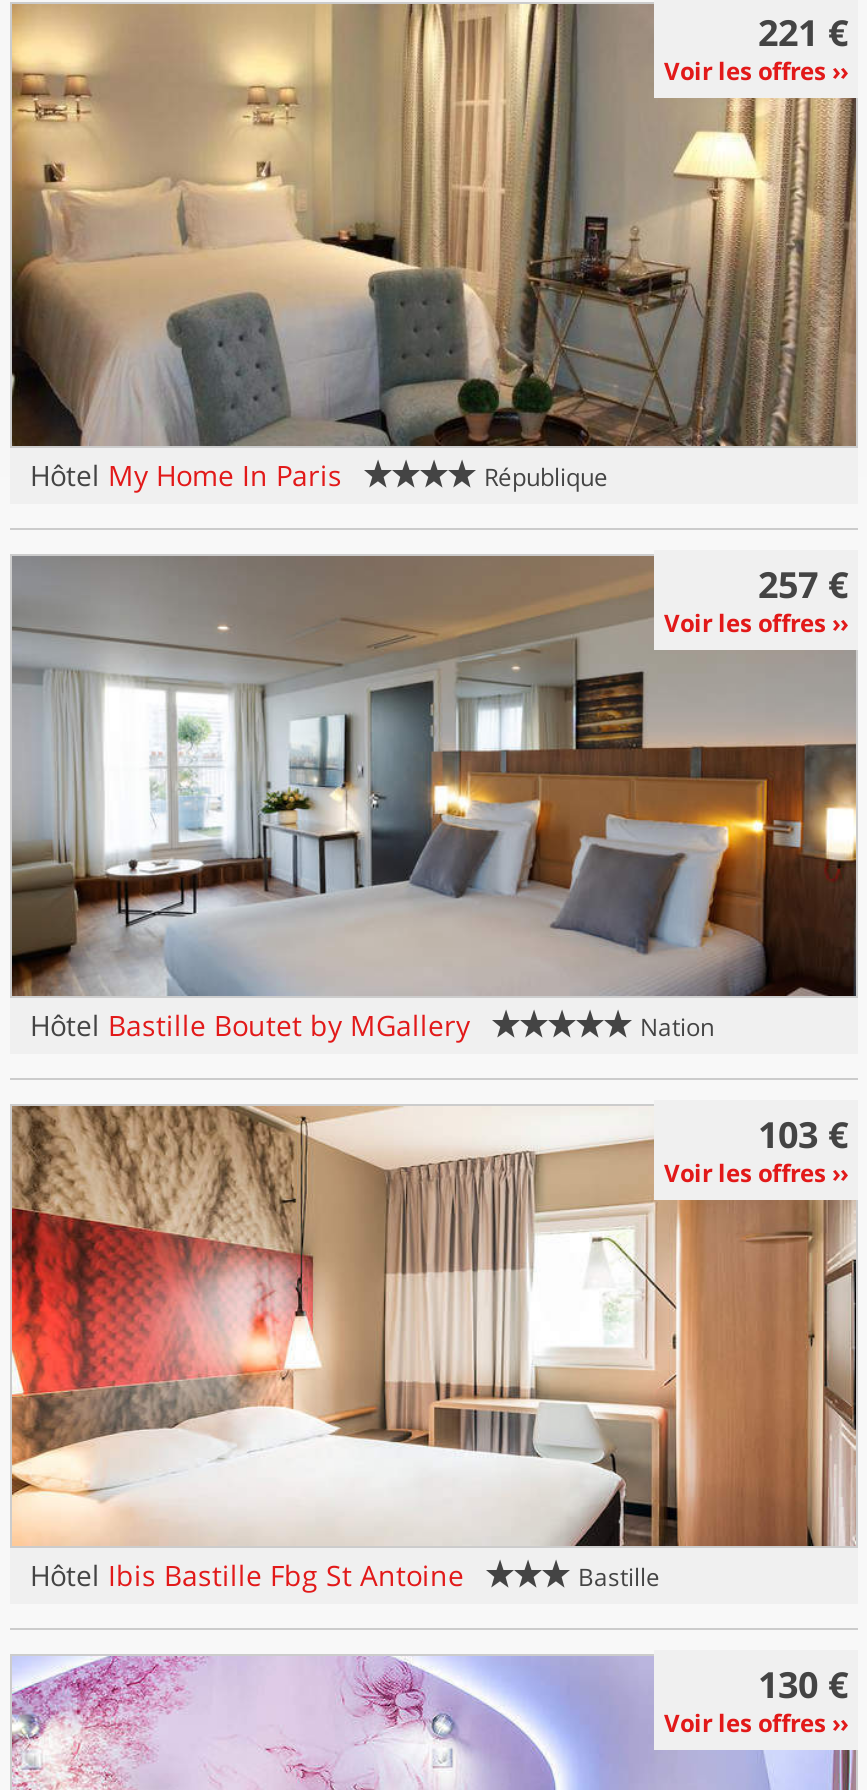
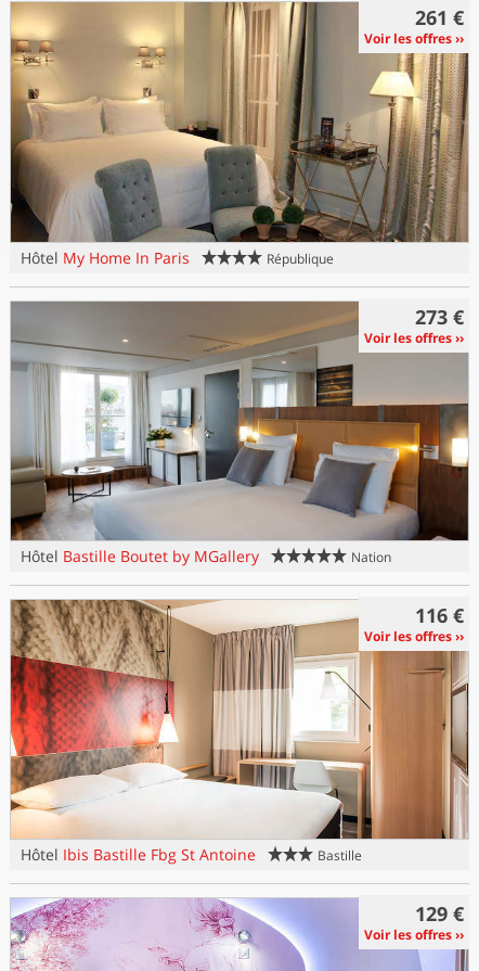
[758,9,848,57] 221 € -> [415,5,464,31] 261 €
[758,559,848,607] 257 € -> [415,303,464,329] 273 €
[758,1110,848,1158] 103 € -> [415,602,464,628] 116 €
[758,1660,848,1708] 130 € -> [415,900,464,927] 129 €

